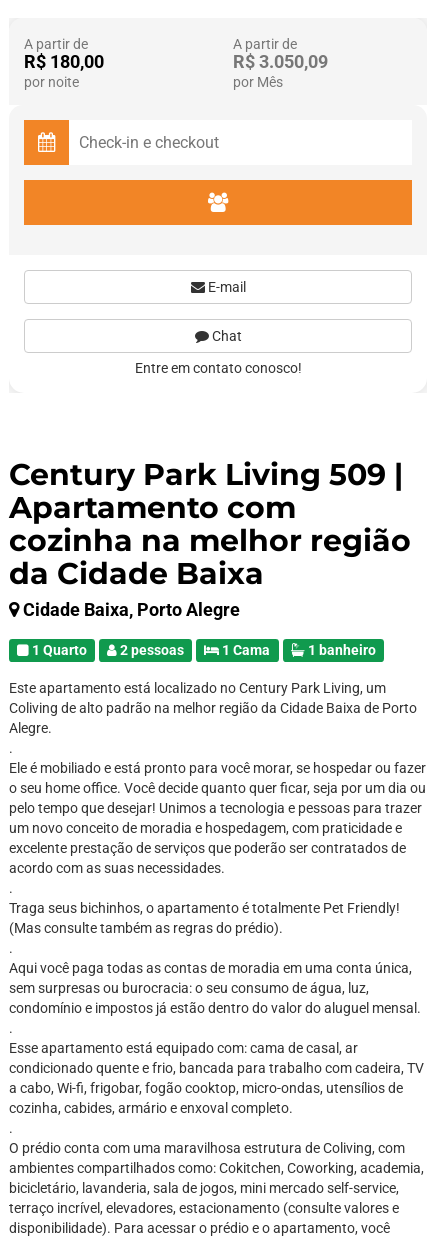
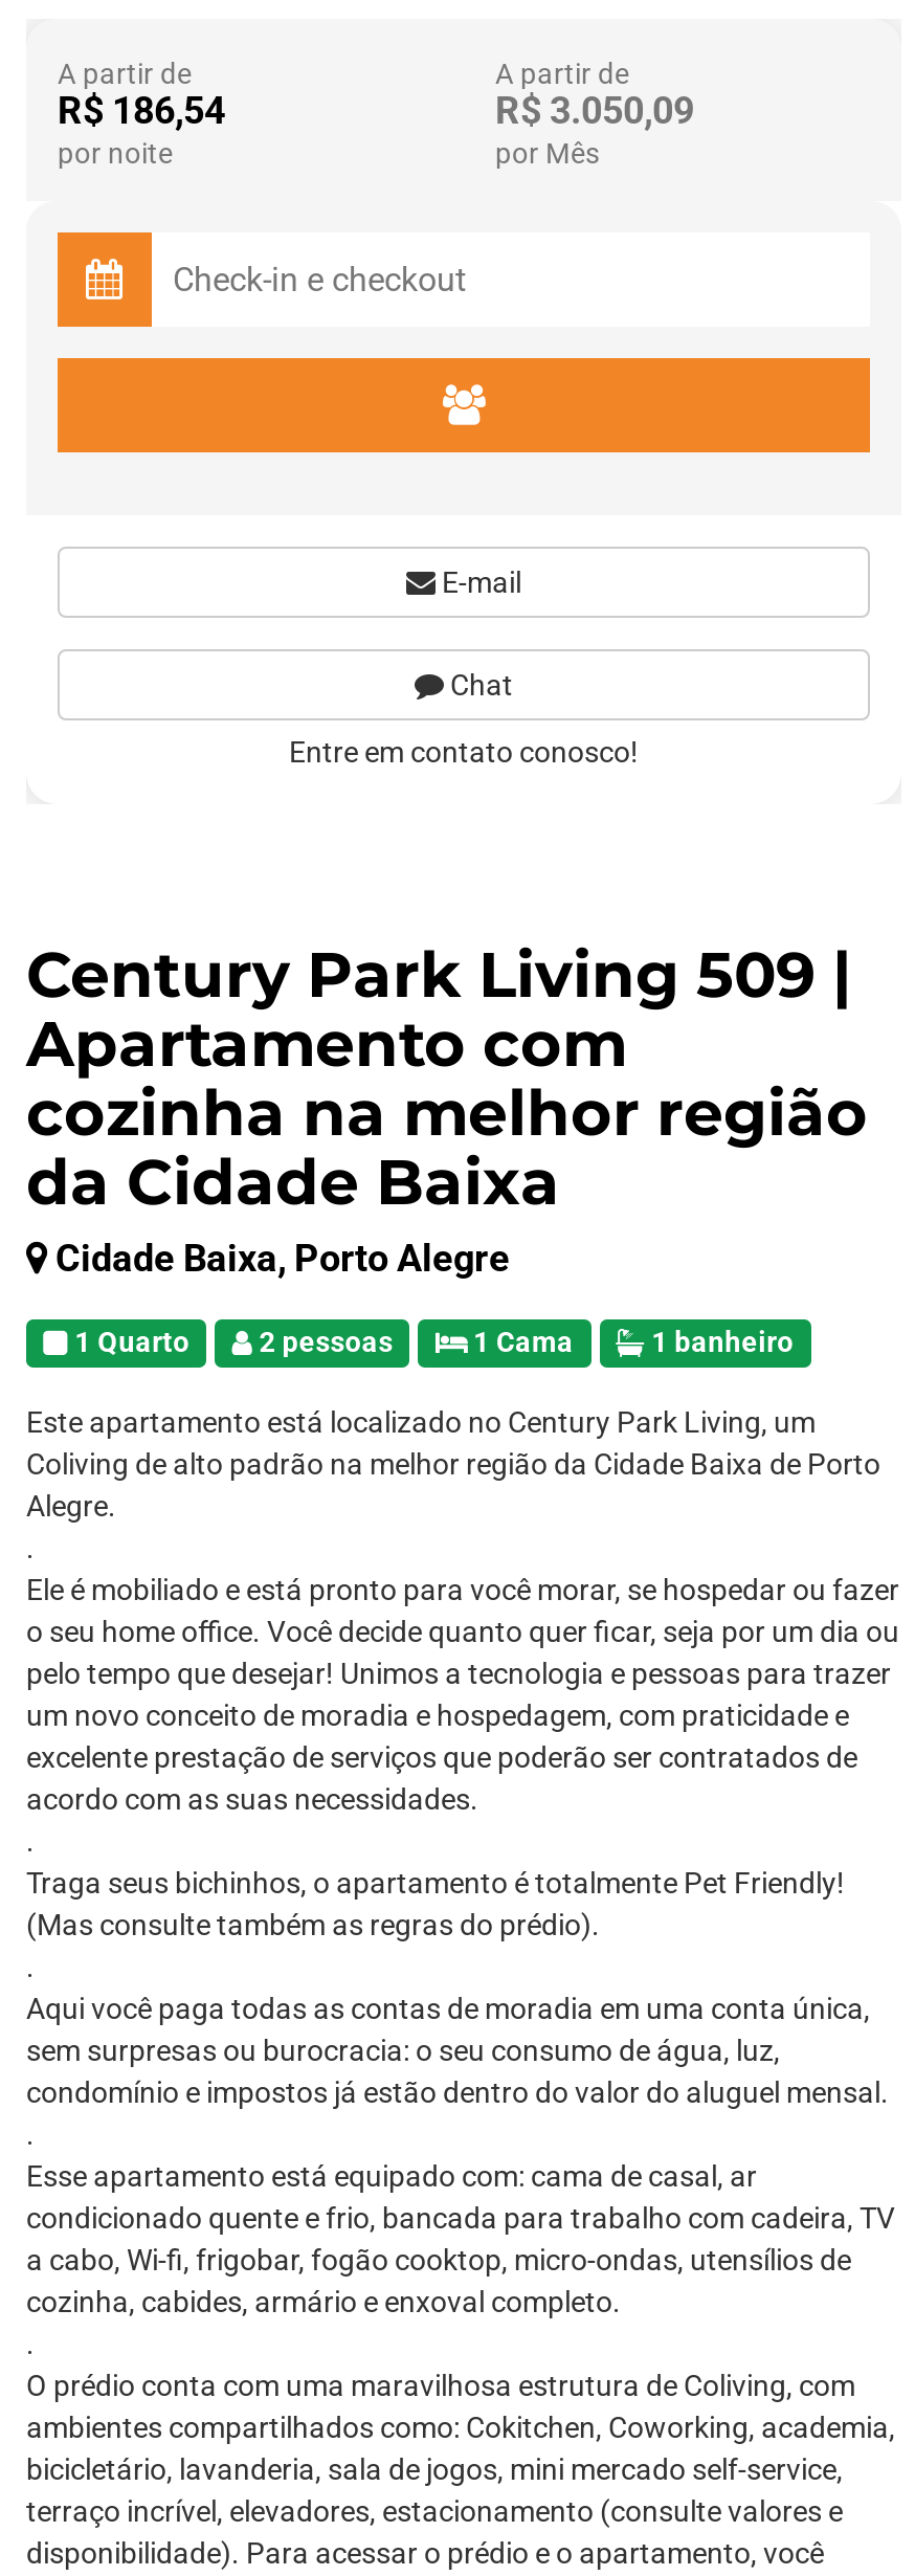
[24,51,104,72] R$ 180,00 -> [58,88,225,132] R$ 186,54

